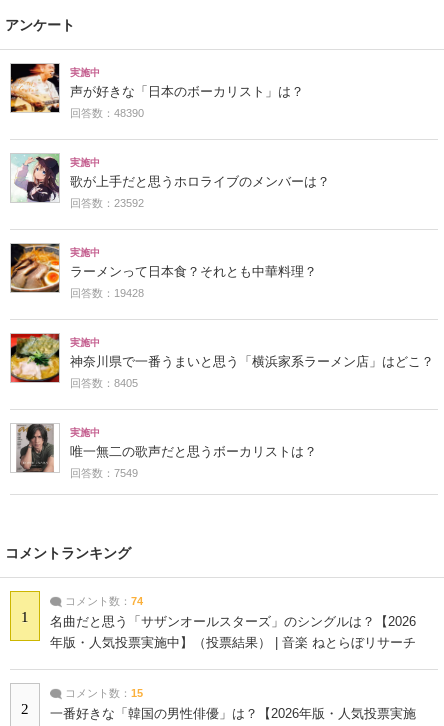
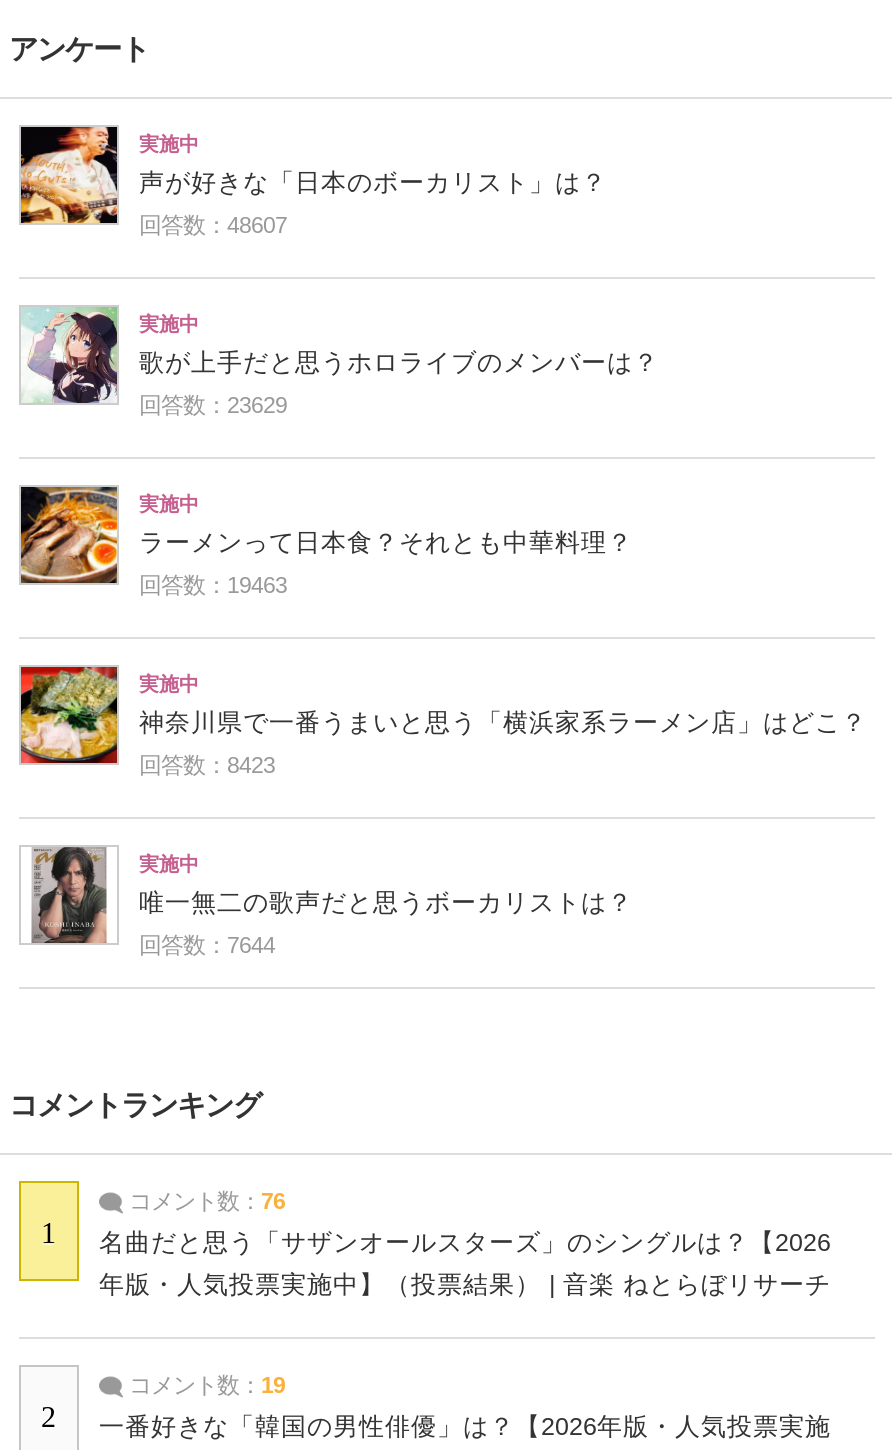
[70,107,144,119] 回答数：48390 -> [139,213,287,237] 回答数：48607
[70,197,144,209] 回答数：23592 -> [139,393,287,417] 回答数：23629
[70,287,144,299] 回答数：19428 -> [139,573,287,597] 回答数：19463
[70,377,138,389] 回答数：8405 -> [139,753,275,777] 回答数：8423
[70,467,138,479] 回答数：7549 -> [139,933,275,957] 回答数：7644
[62,595,143,607] コメント数：74 -> [123,1189,285,1213] コメント数：76
[62,687,143,699] コメント数：15 -> [123,1373,285,1397] コメント数：19

